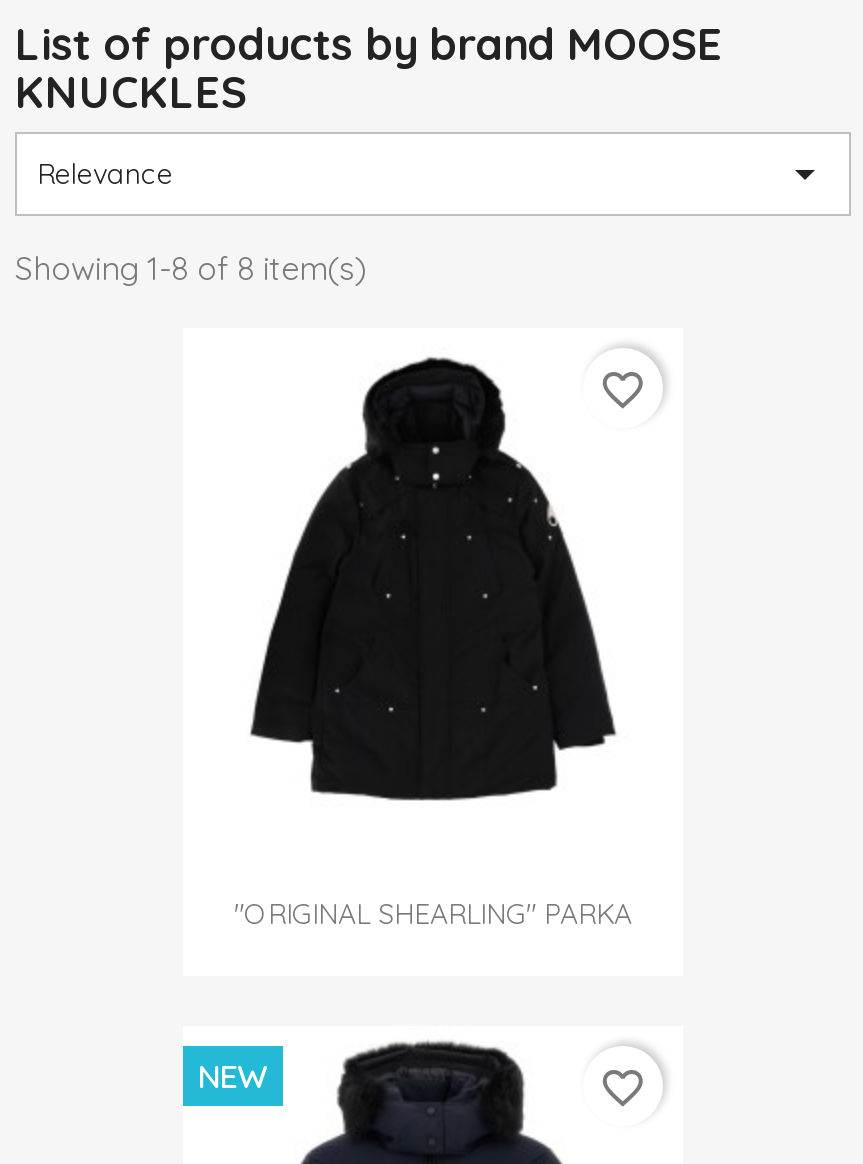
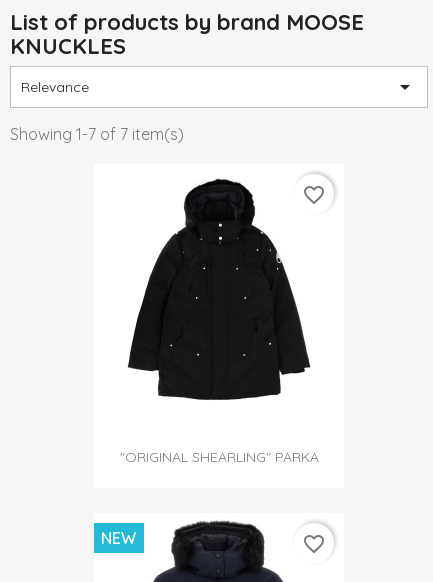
[15,248,367,288] Showing 1-8 of 8 item(s) -> [10,124,184,144] Showing 1-7 of 7 item(s)

